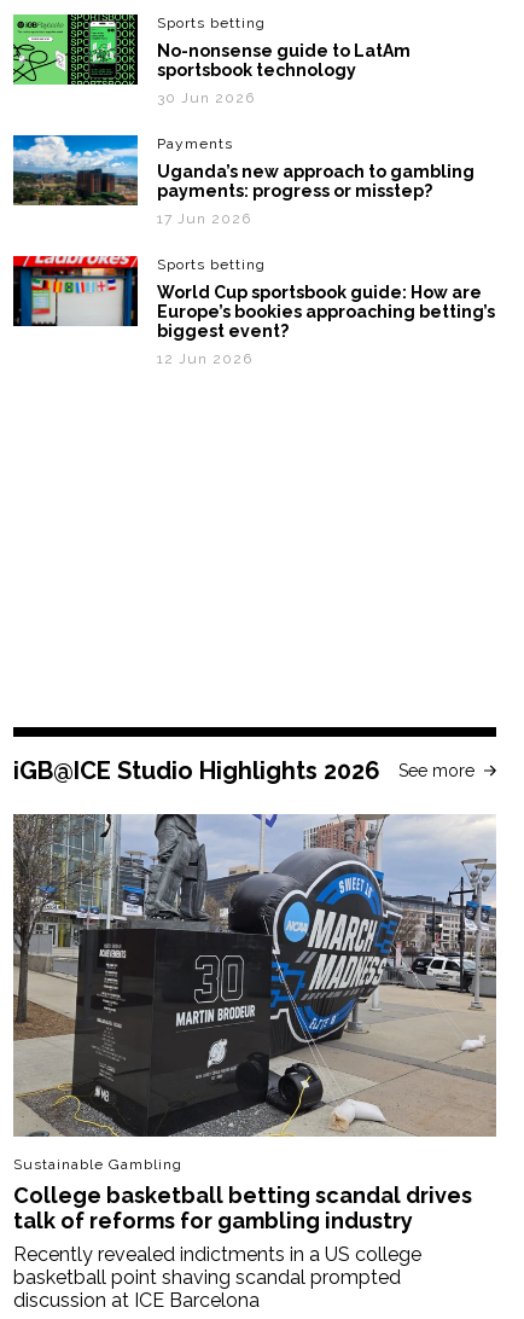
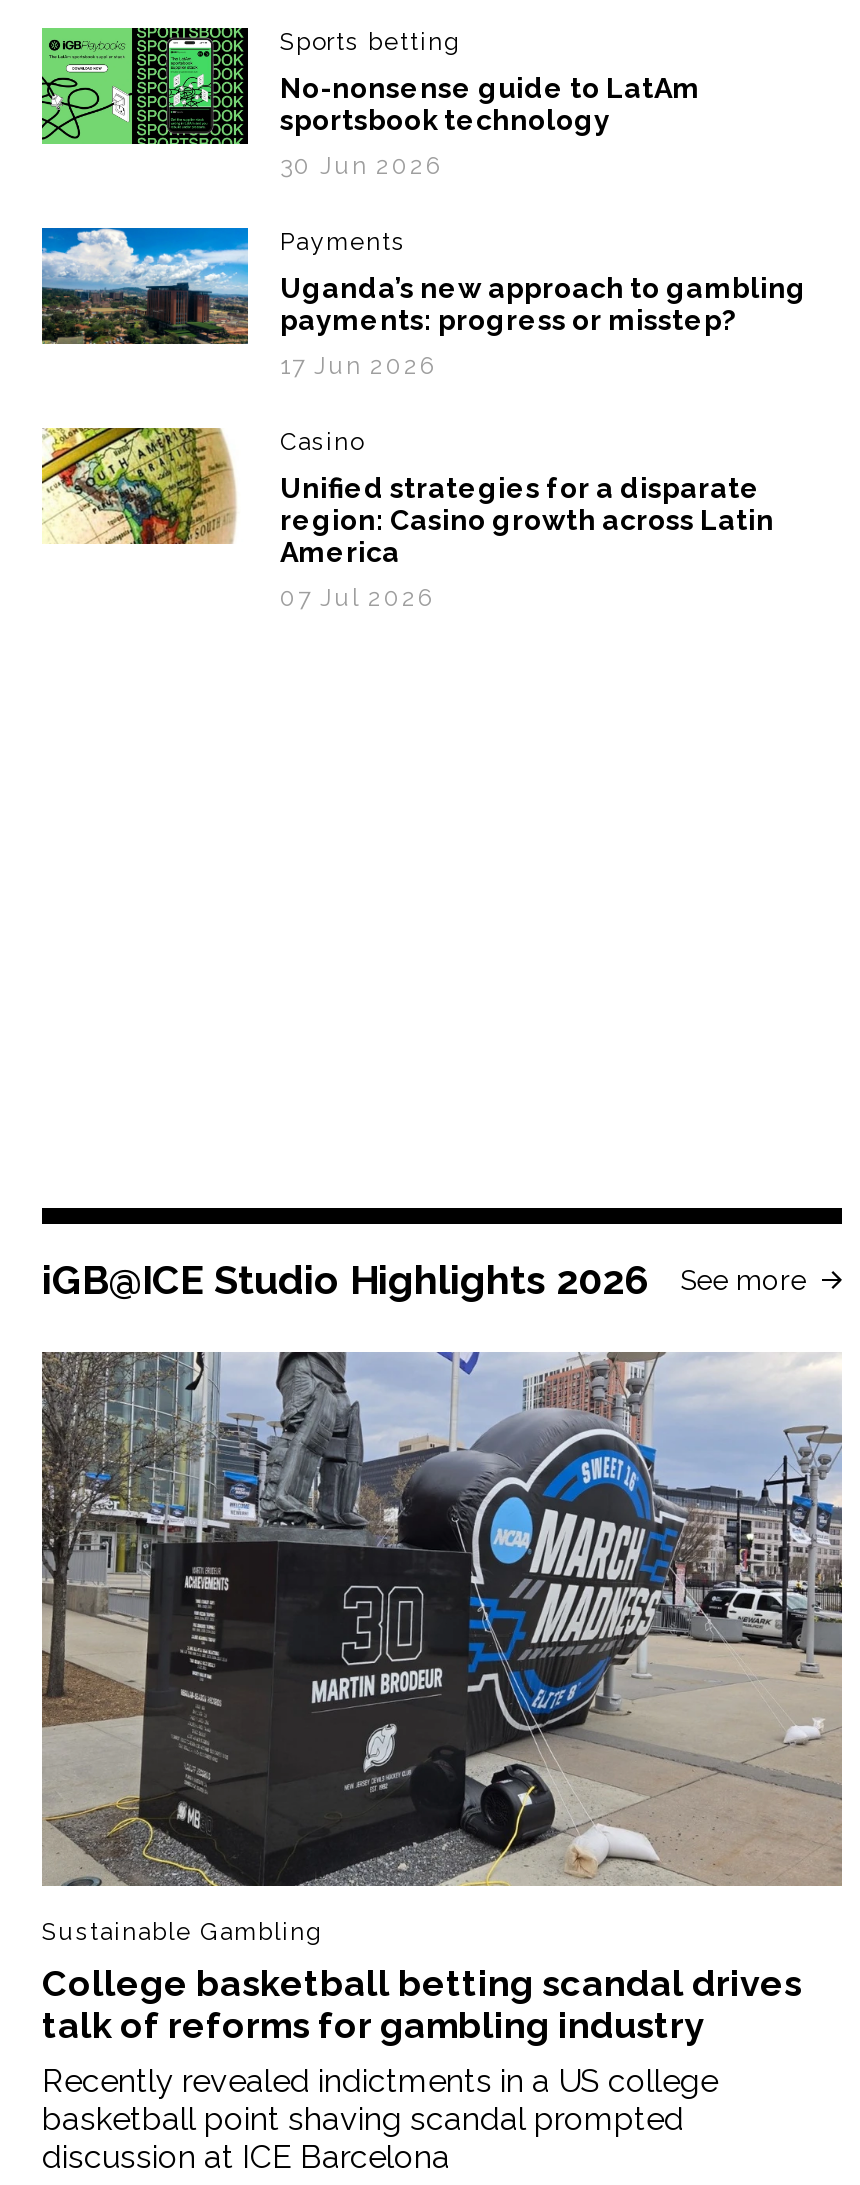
[12,255,266,327] [image] | Sports betting -> [40,426,364,546] [image] | Casino
[157,283,495,341] World Cup sportsbook guide: How are | Europe’s bookies approaching betting’s | biggest event? -> [280,473,774,569] Unified strategies for a disparate | region: Casino growth across Latin | America
[157,351,252,368] 12 Jun 2026 -> [280,585,434,613] 07 Jul 2026

